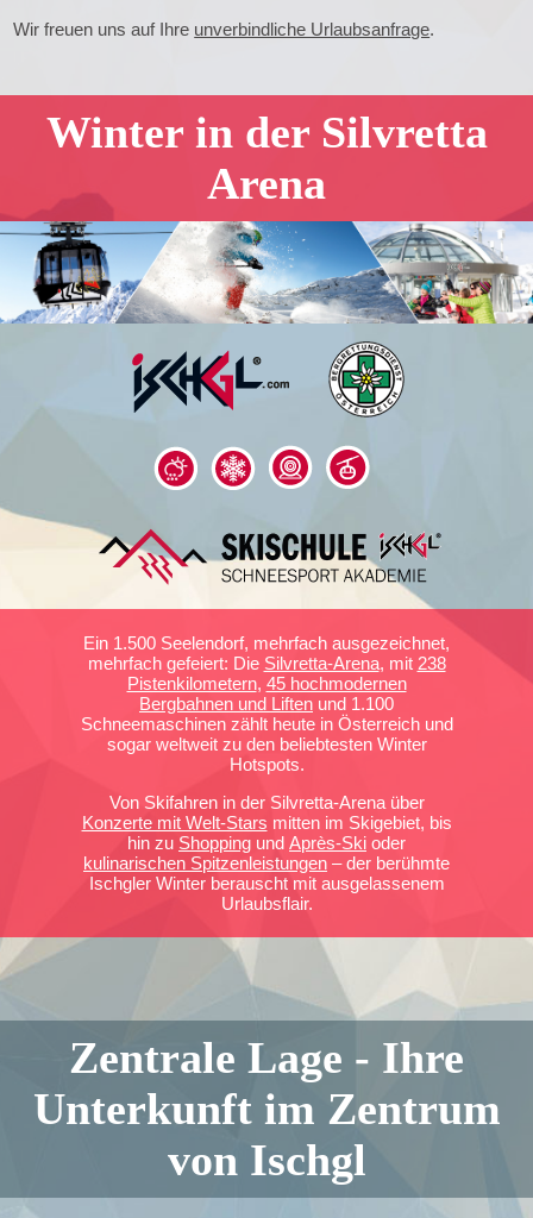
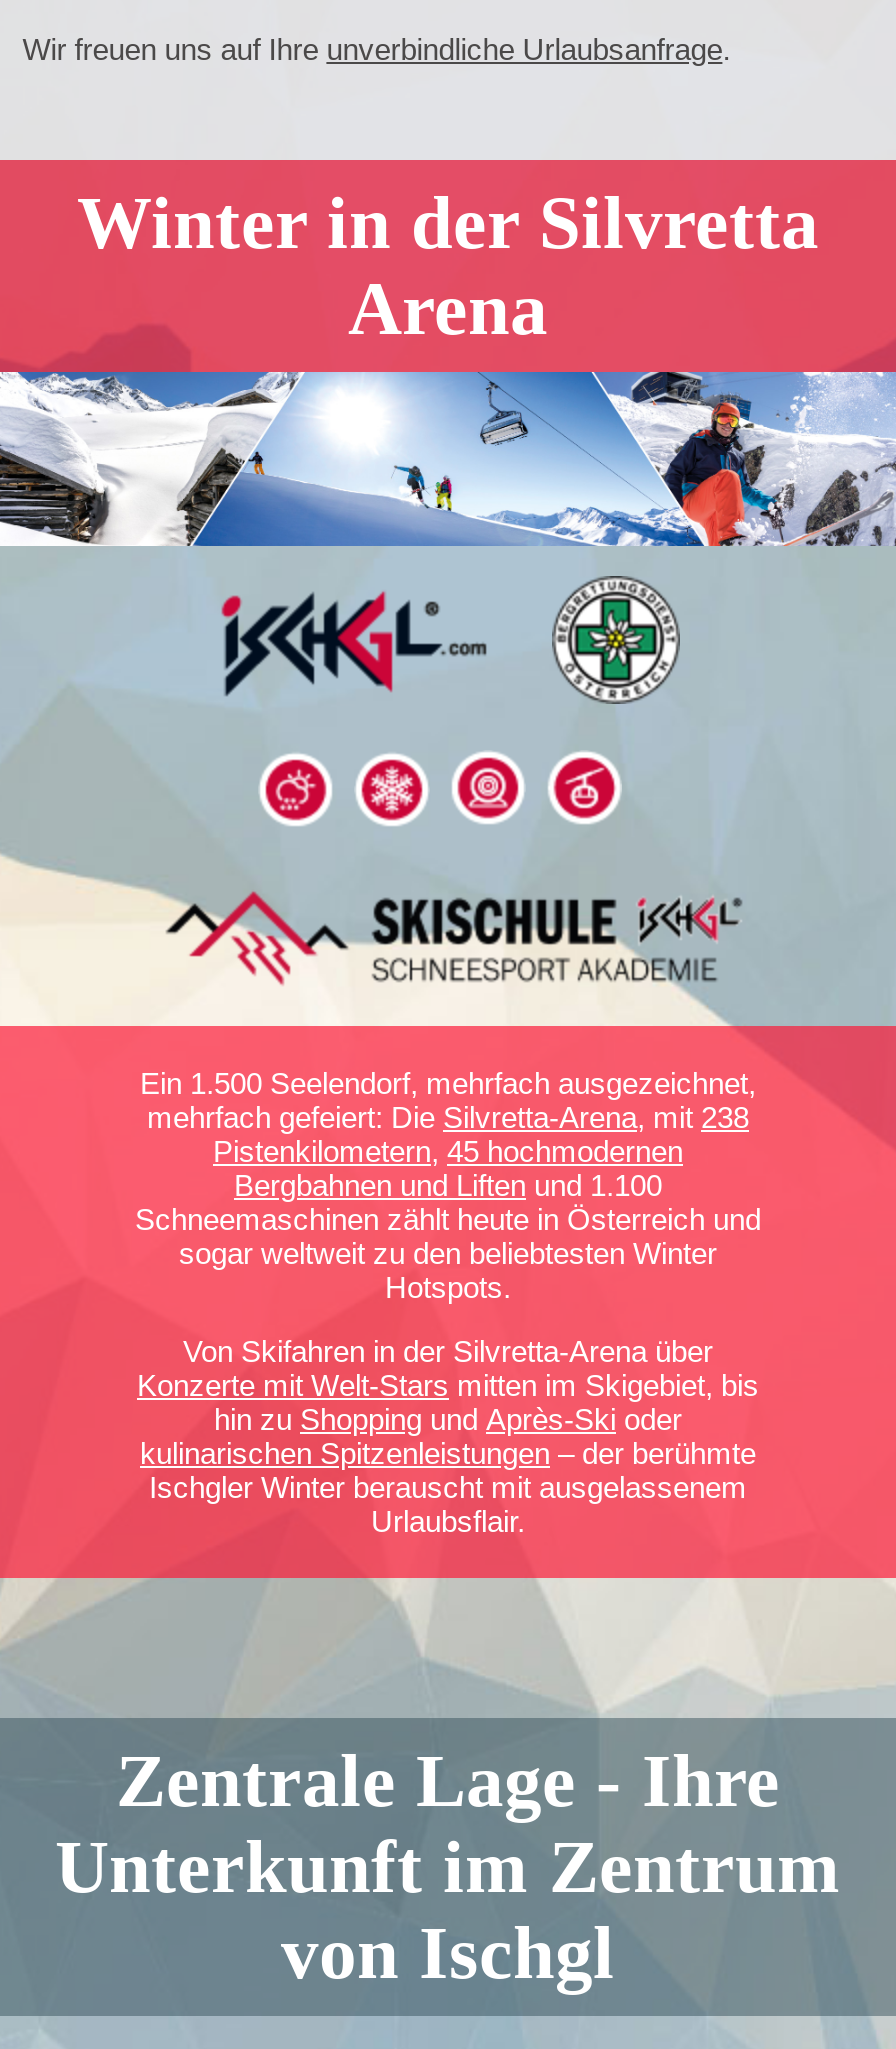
[4,220,529,325] [image] -> [6,370,890,548] [image]

